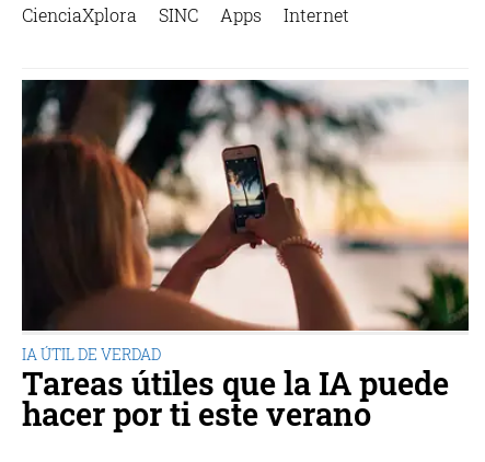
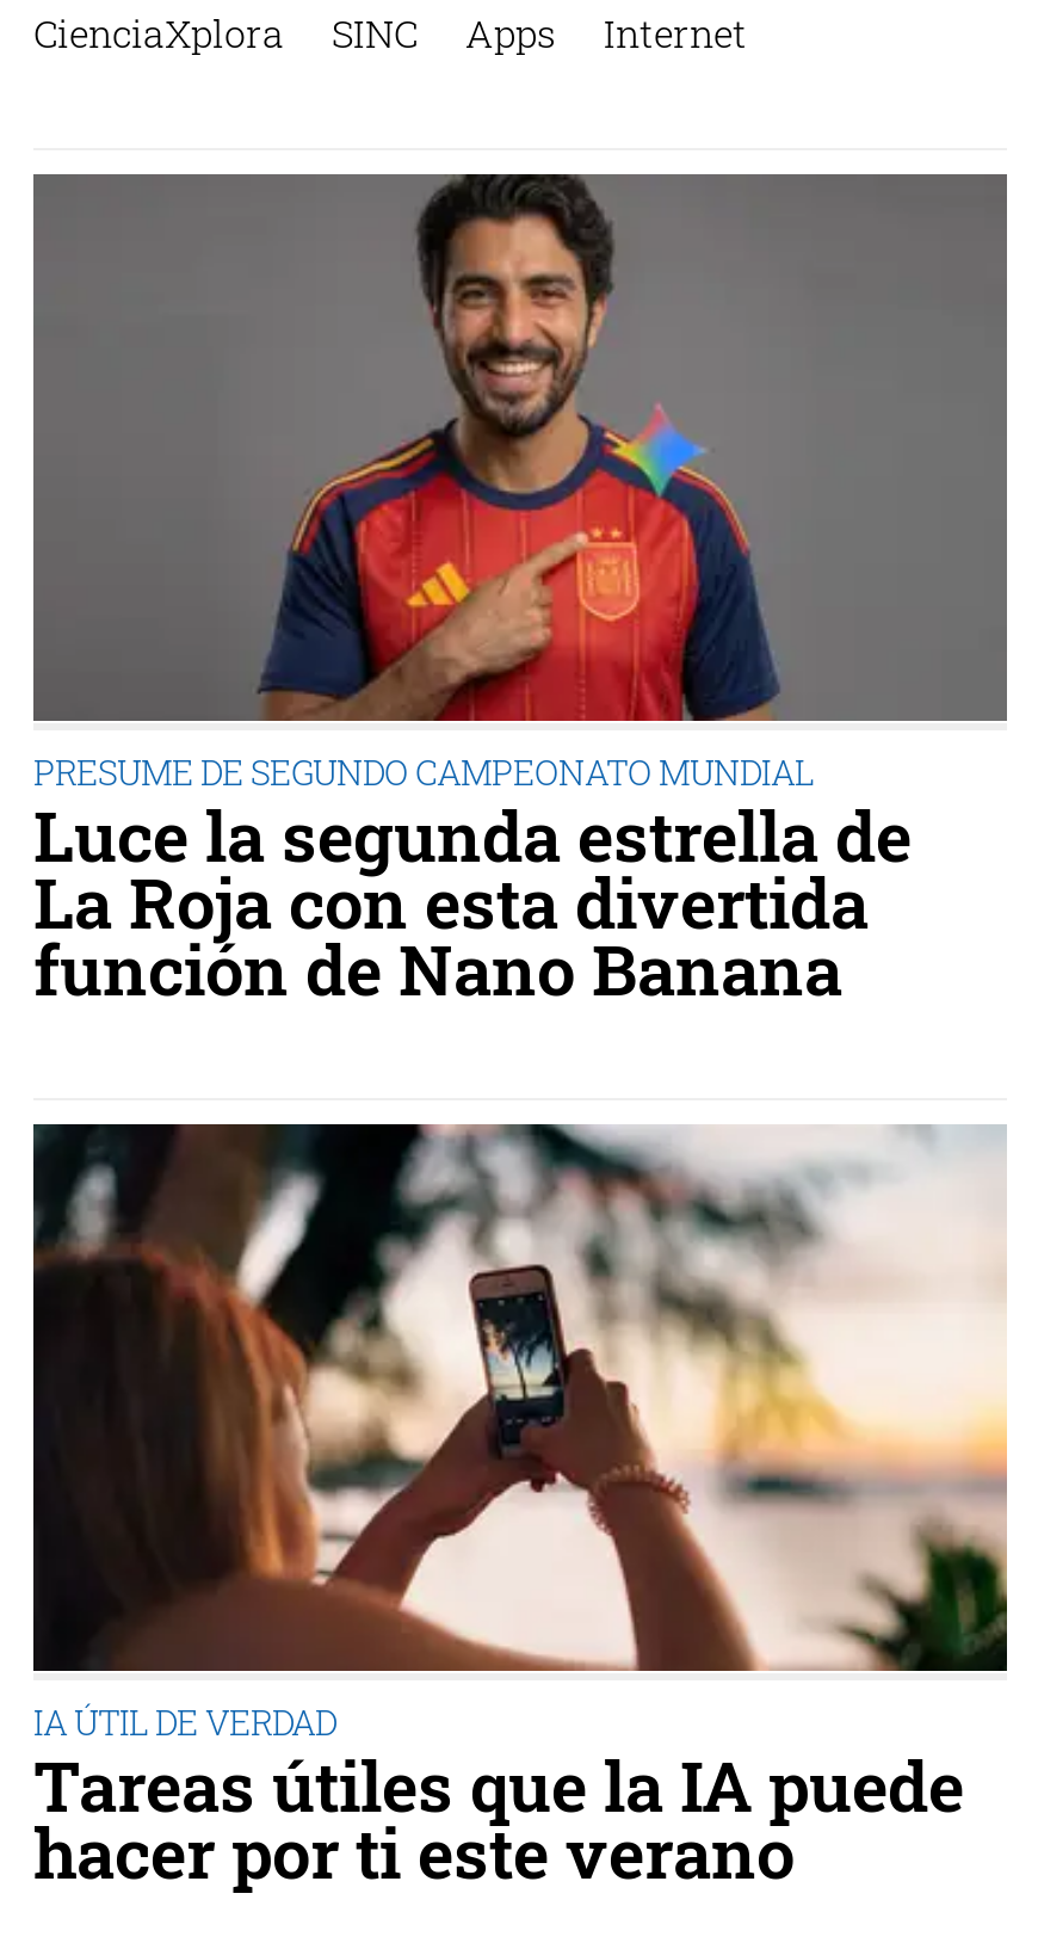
none -> [33,172,1009,1014] [image] | PRESUME DE SEGUNDO CAMPEONATO MUNDIAL | Luce la segunda estrella de | La Roja con esta divertida | función de Nano Banana

